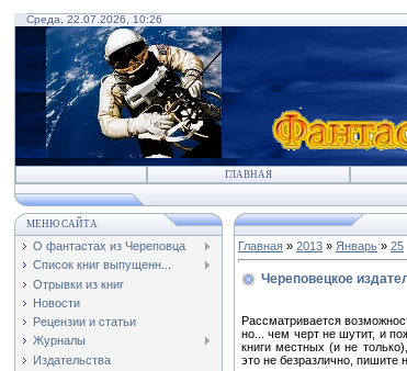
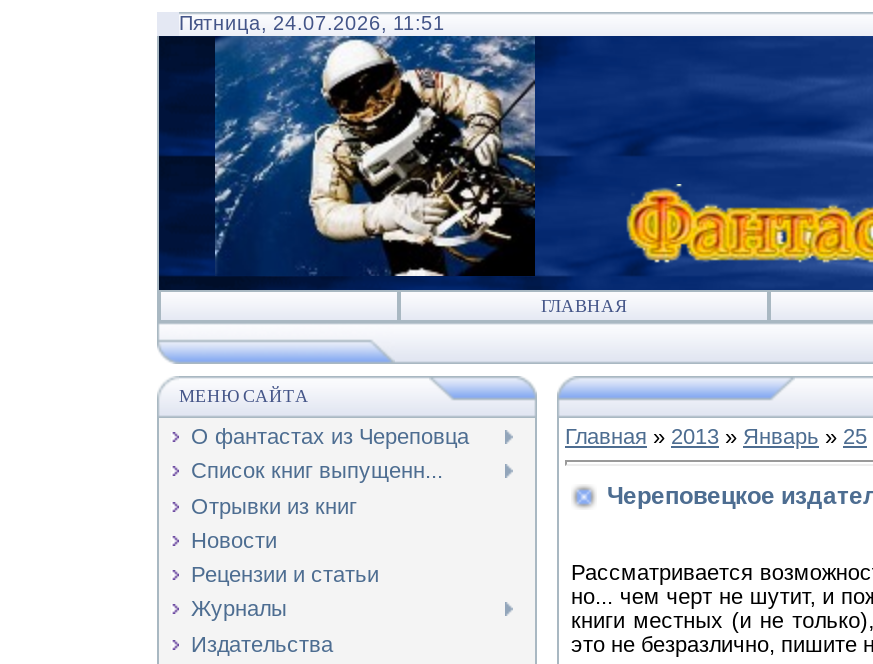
[26,13,162,25] Среда, 22.07.2026, 10:26 -> [179,12,445,34] Пятница, 24.07.2026, 11:51

